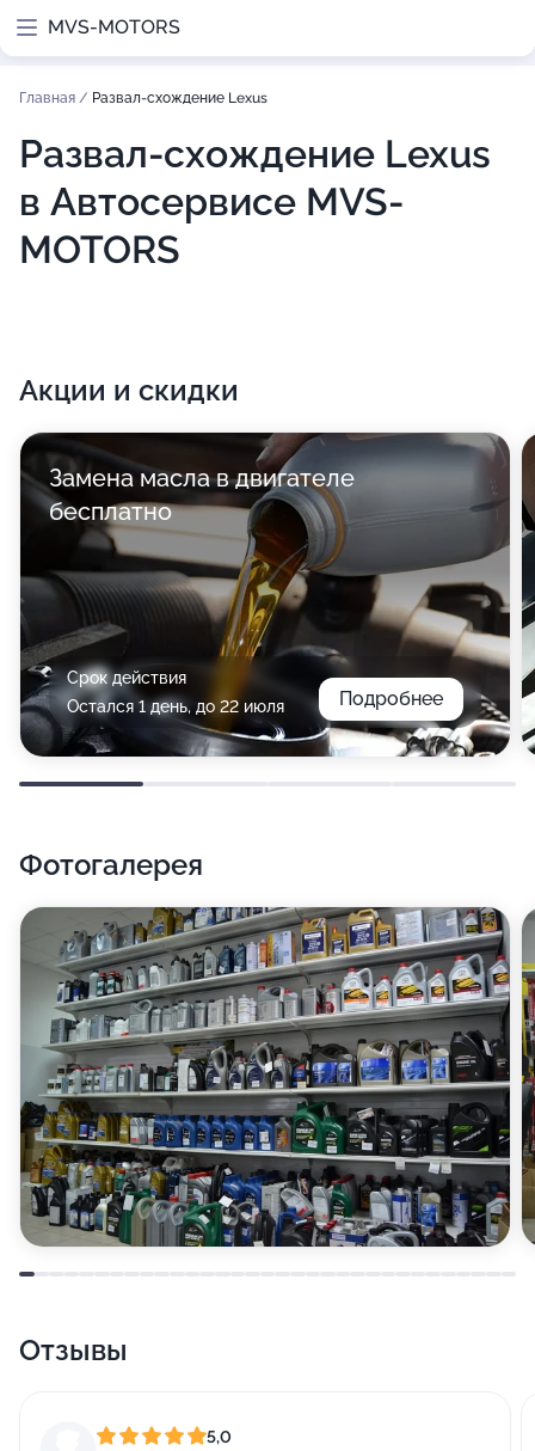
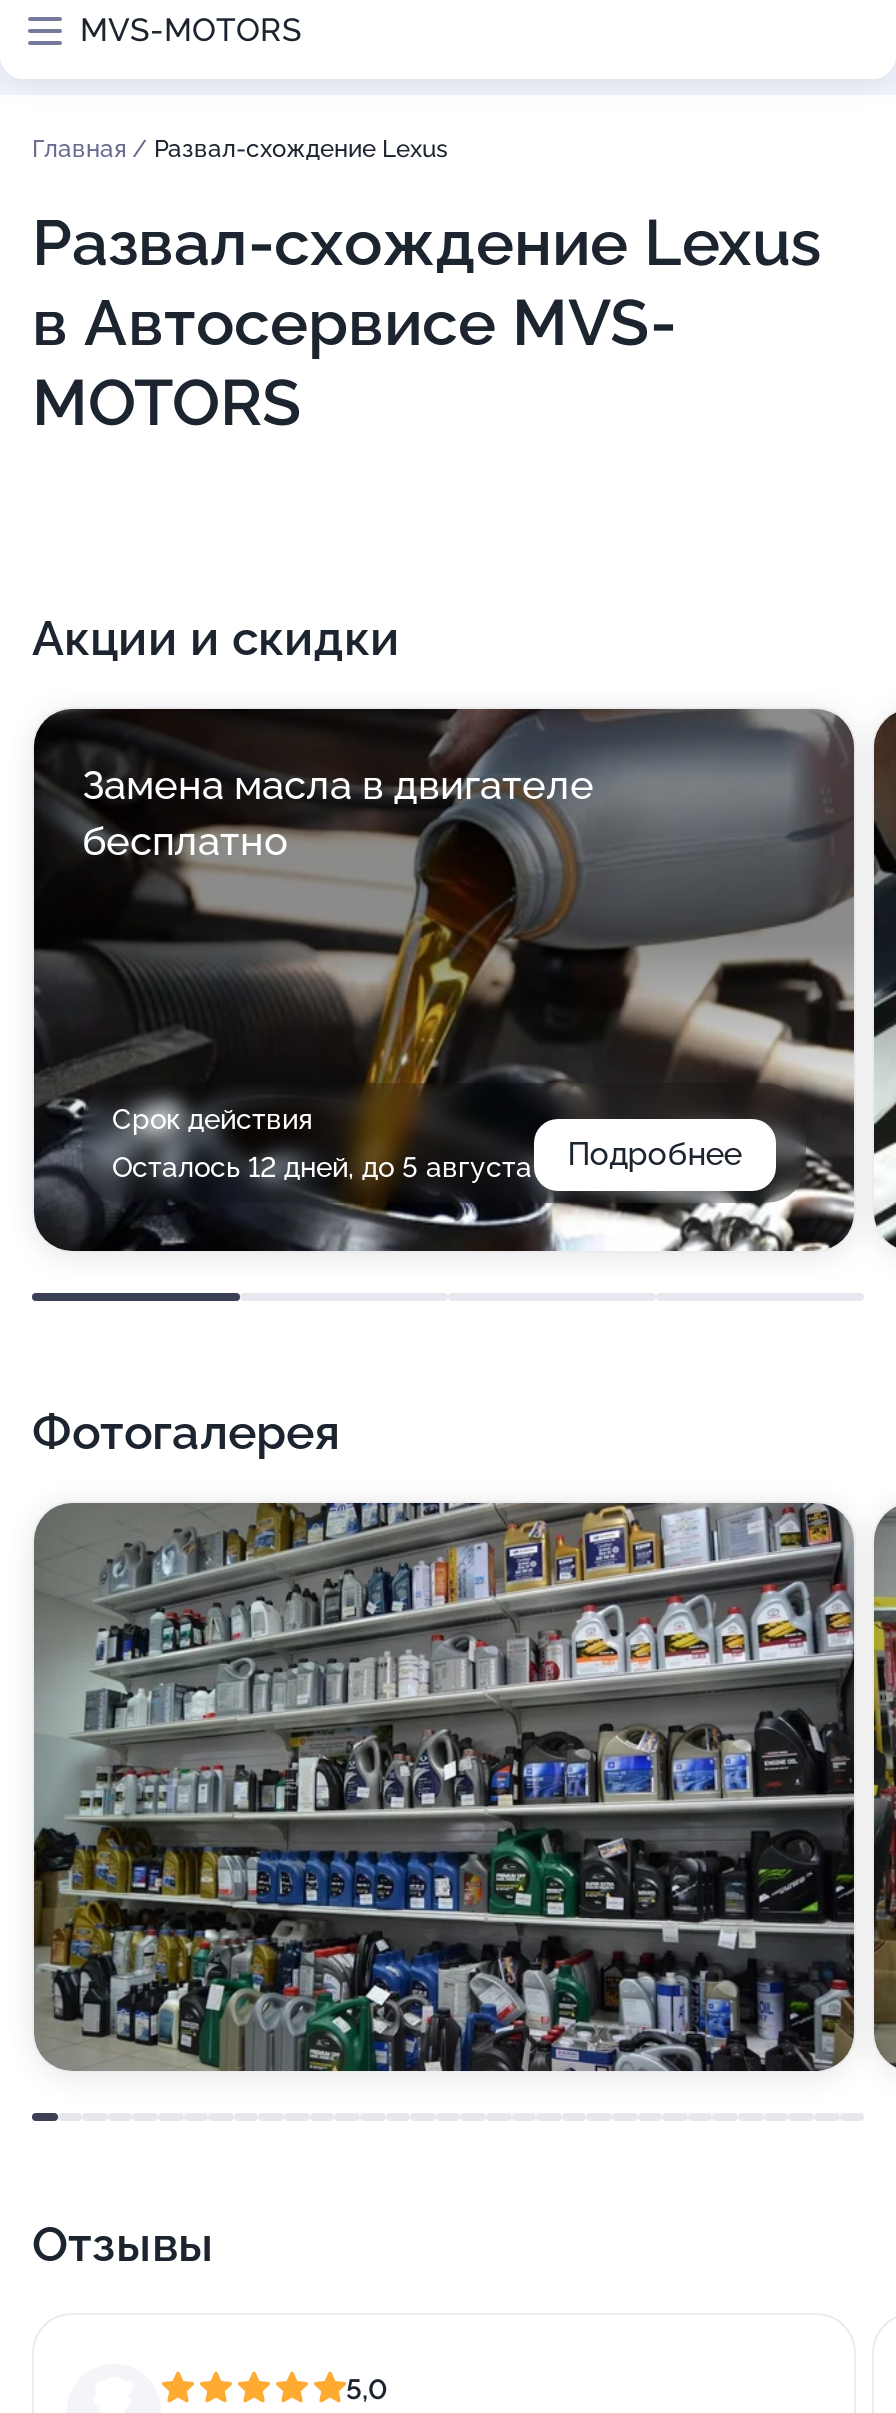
[67,697,284,716] Остался 1 день, до 22 июля -> [112,1151,532,1183] Осталось 12 дней, до 5 августа

